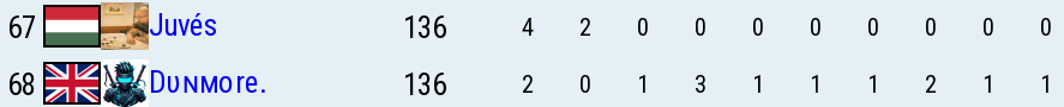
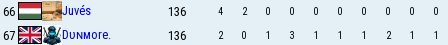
[7,10,36,46] 67 -> [3,4,15,19] 66
[7,68,36,103] 68 -> [3,28,15,43] 67

